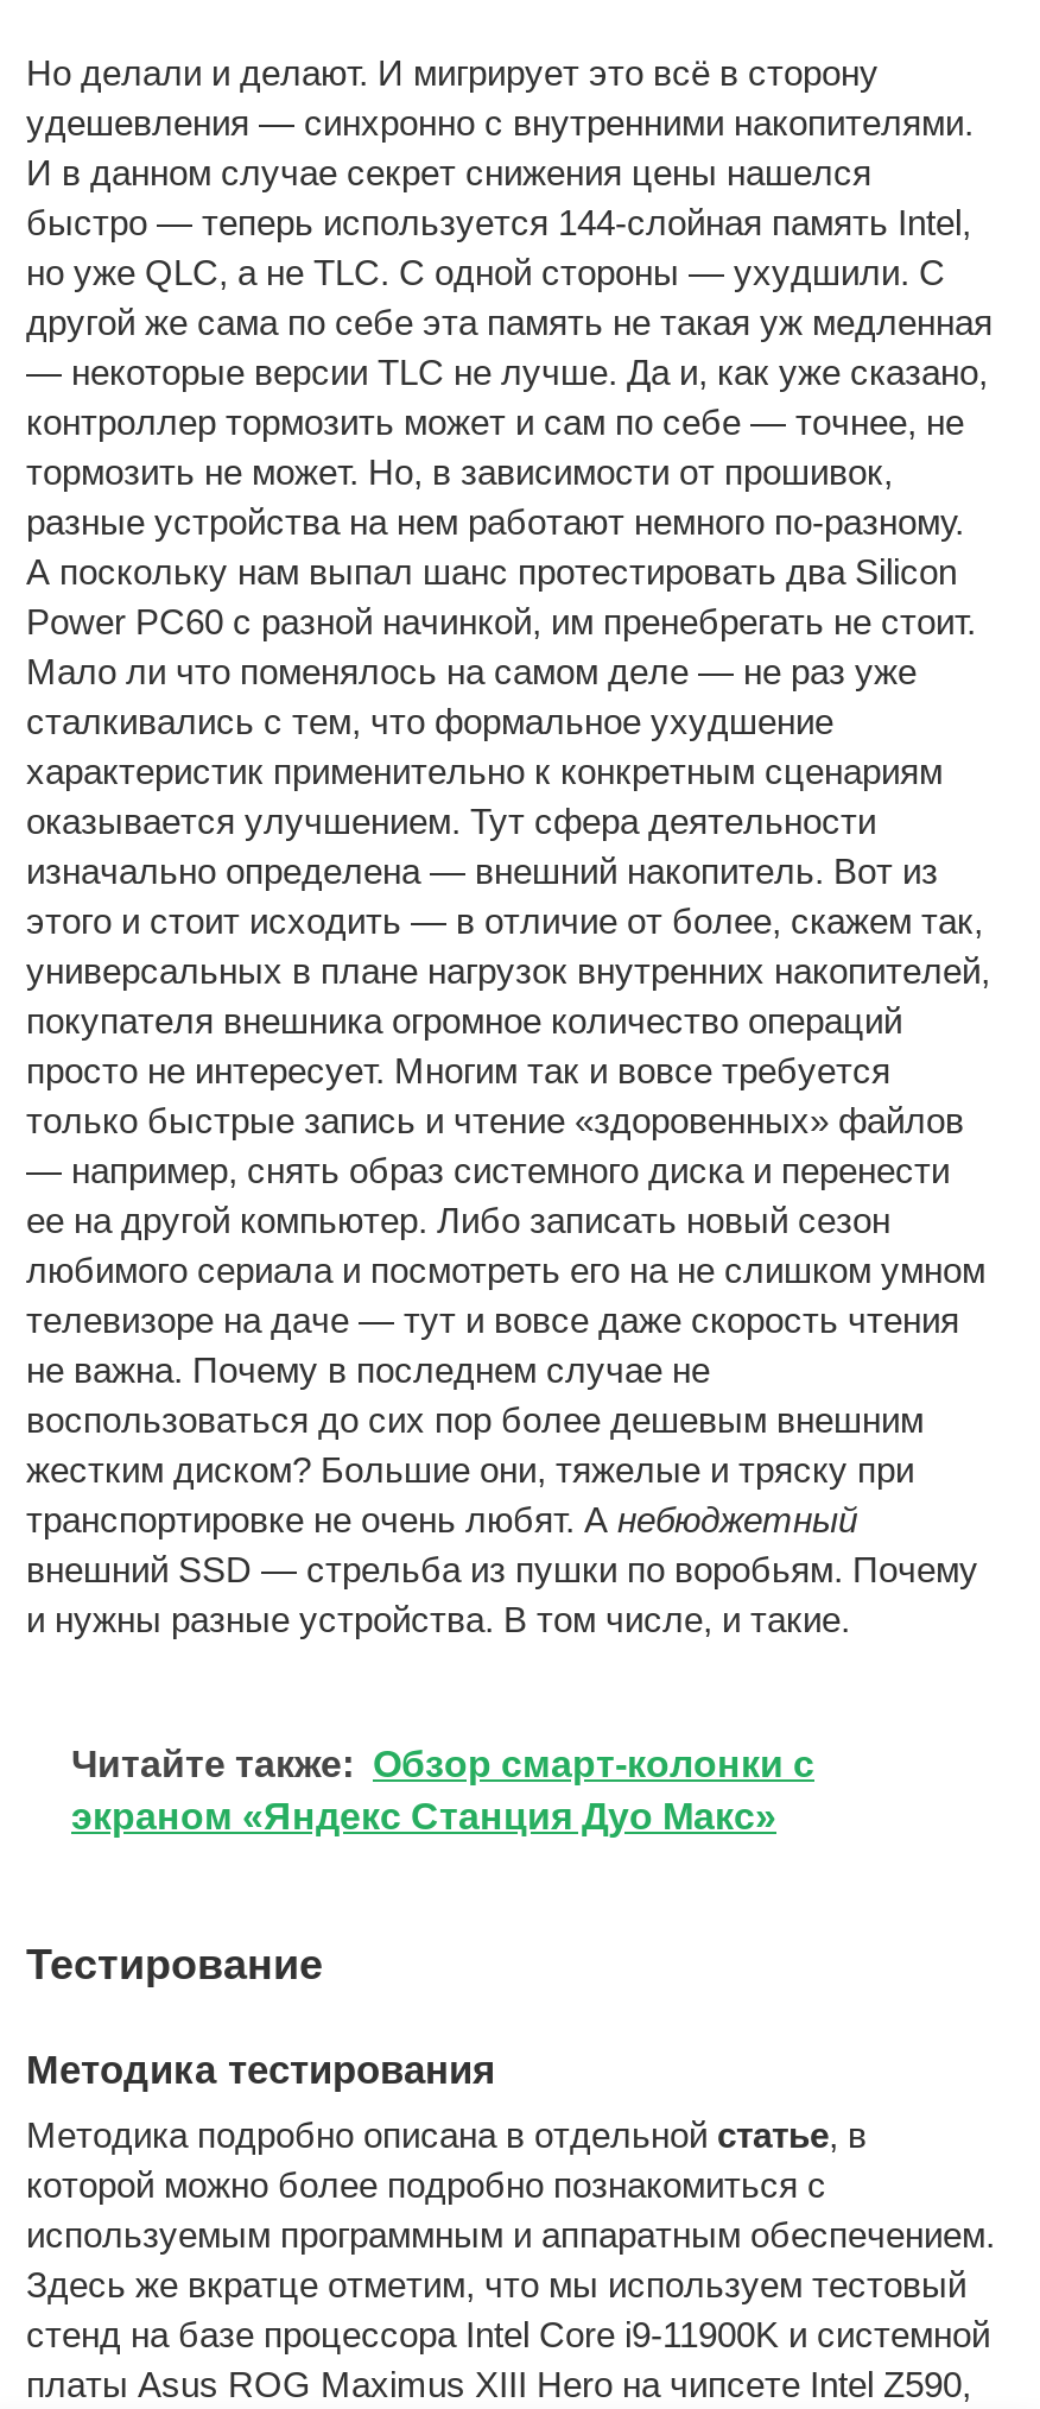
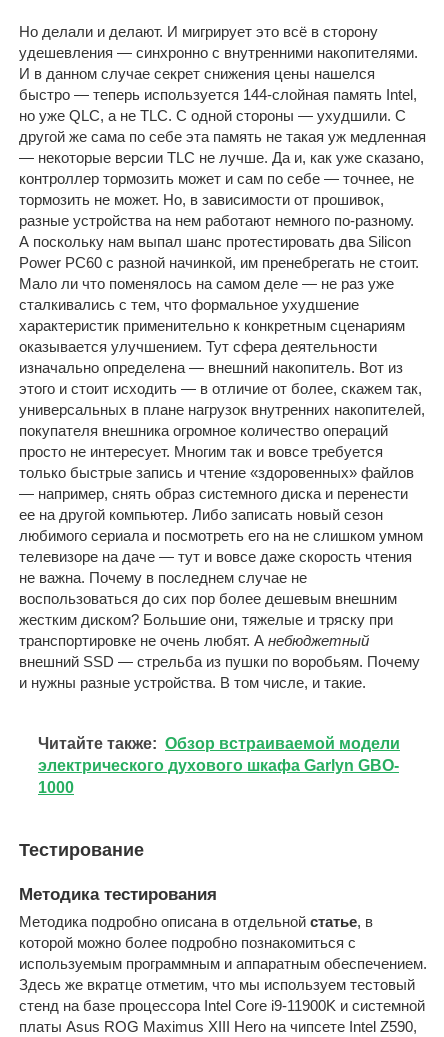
[71,1744,814,1836] Читайте также: Обзор смарт-колонки с | экраном «Яндекс Станция Дуо Макс» -> [38,735,400,796] Читайте также: Обзор встраиваемой модели | электрического духового шкафа Garlyn GBO- | 1000

